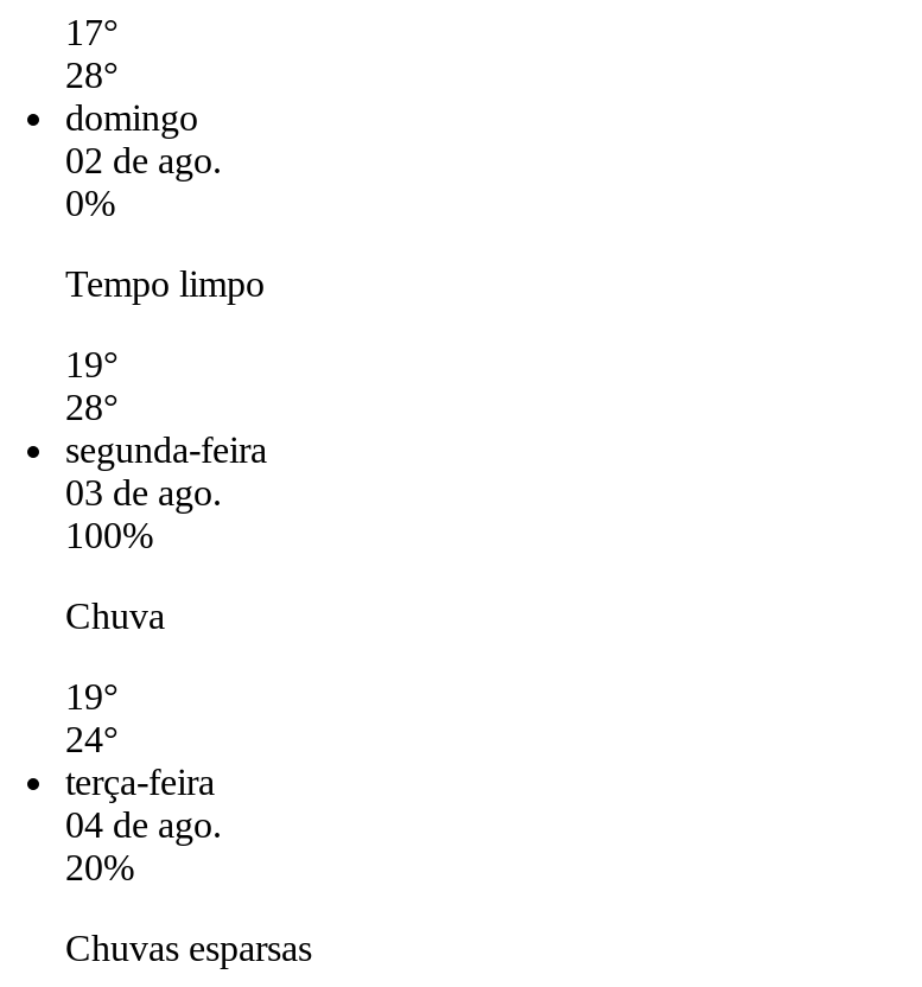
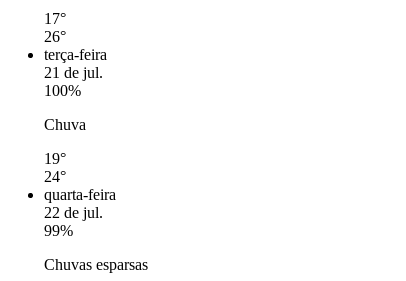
[65,54,267,512] 28° | domingo | 02 de ago. | 0% | Tempo limpo | 19° | 28° | segunda-feira | 03 de ago. -> [44,28,107,81] 26° | terça-feira | 21 de jul.
[65,761,222,887] terça-feira | 04 de ago. | 20% -> [44,186,116,239] quarta-feira | 22 de jul. | 99%

